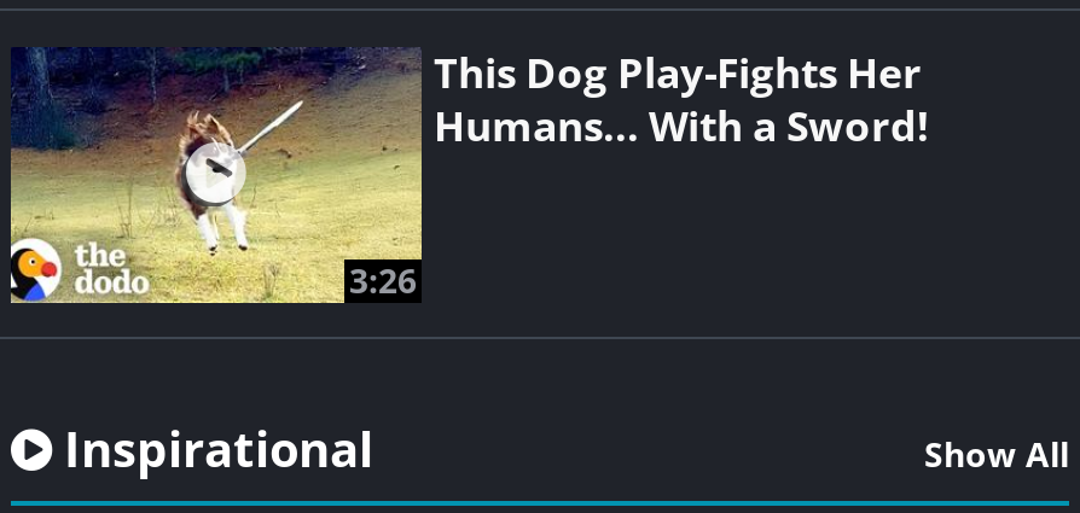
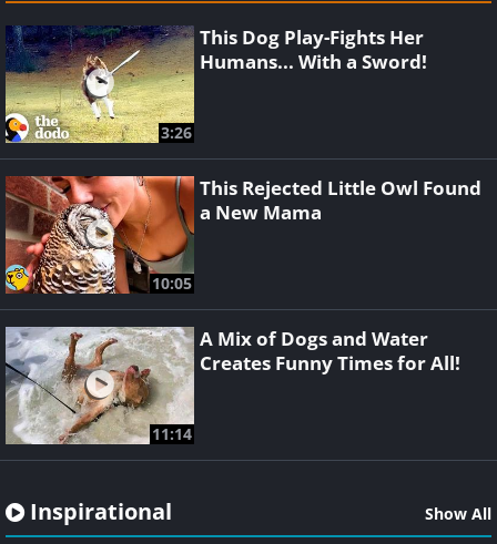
none -> [4,175,194,295] [image] | 10:05
none -> [4,326,194,445] [image] | 11:14
none -> [200,175,481,225] This Rejected Little Owl Found | a New Mama
none -> [200,326,460,376] A Mix of Dogs and Water | Creates Funny Times for All!

